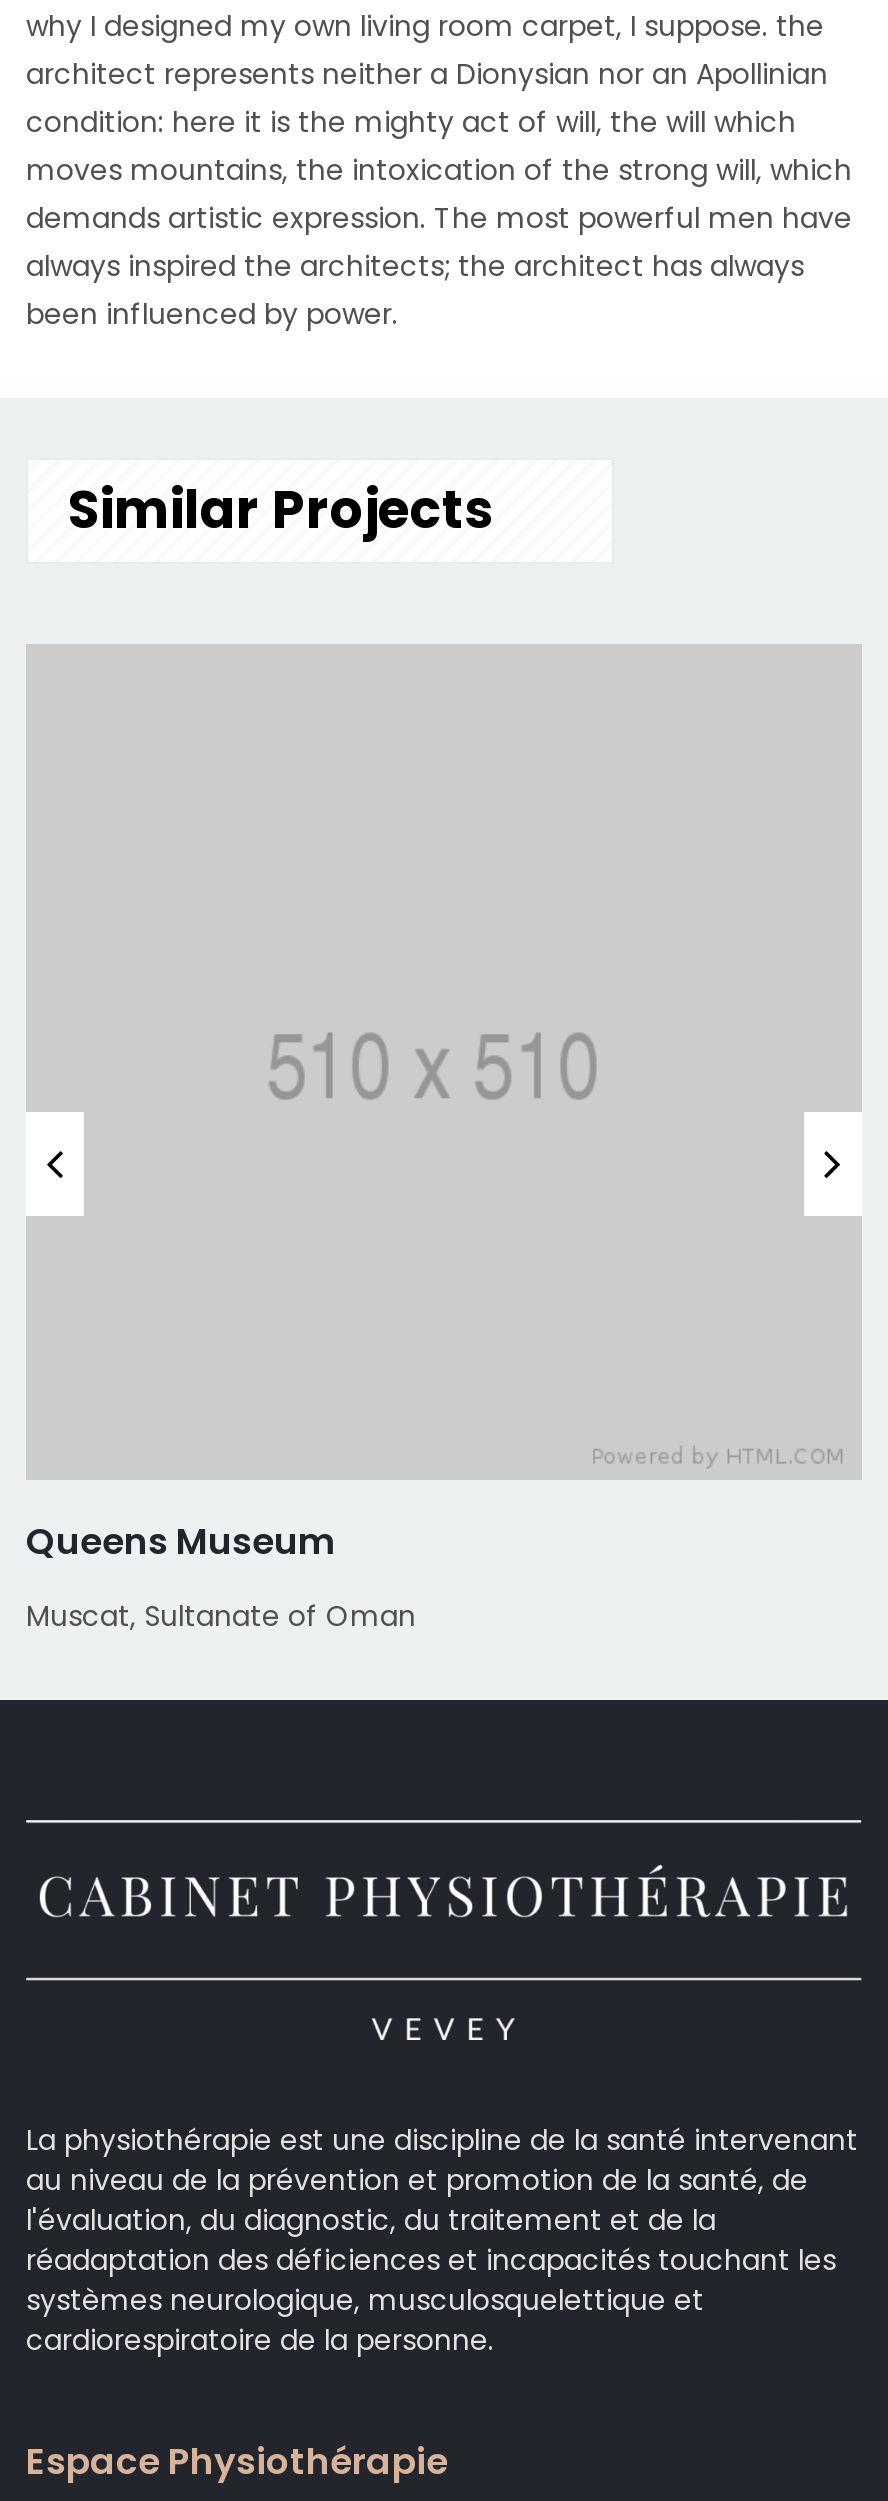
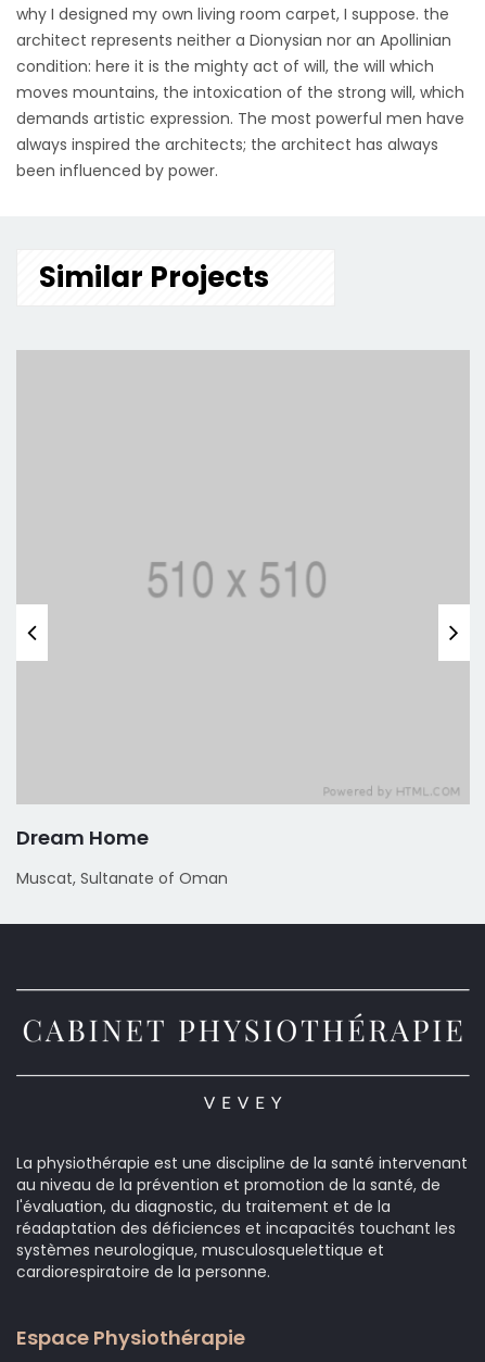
[26,1516,336,1566] Queens Museum -> [16,824,149,851] Dream Home

